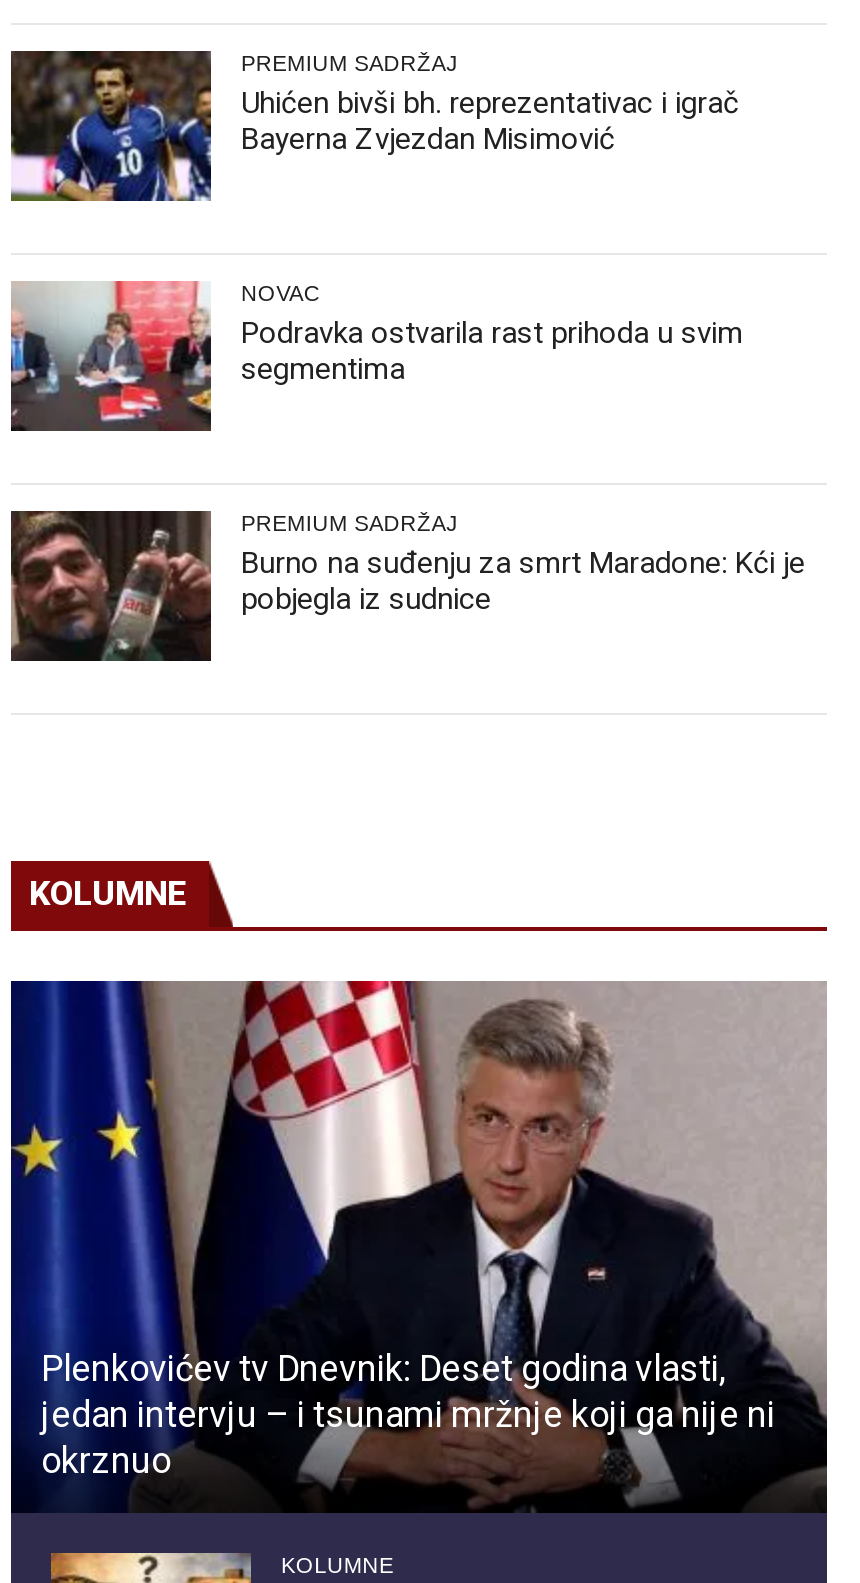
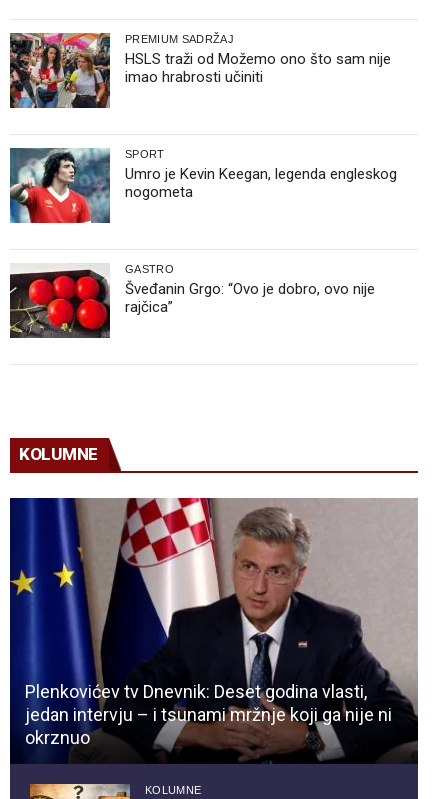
[9,49,739,203] [image] | Uhićen bivši bh. reprezentativac i igrač | Bayerna Zvjezdan Misimović -> [9,32,391,109] [image] | HSLS traži od Možemo ono što sam nije | imao hrabrosti učiniti
[9,281,743,433] [image] | NOVAC | Podravka ostvarila rast prihoda u svim | segmentima -> [9,147,397,224] [image] | SPORT | Umro je Kevin Keegan, legenda engleskog | nogometa
[9,509,805,659] [image] | PREMIUM SADRŽAJ | Burno na suđenju za smrt Maradone: Kći je | pobjegla iz sudnice -> [9,263,375,338] [image] | GASTRO | Šveđanin Grgo: “Ovo je dobro, ovo nije | rajčica”

